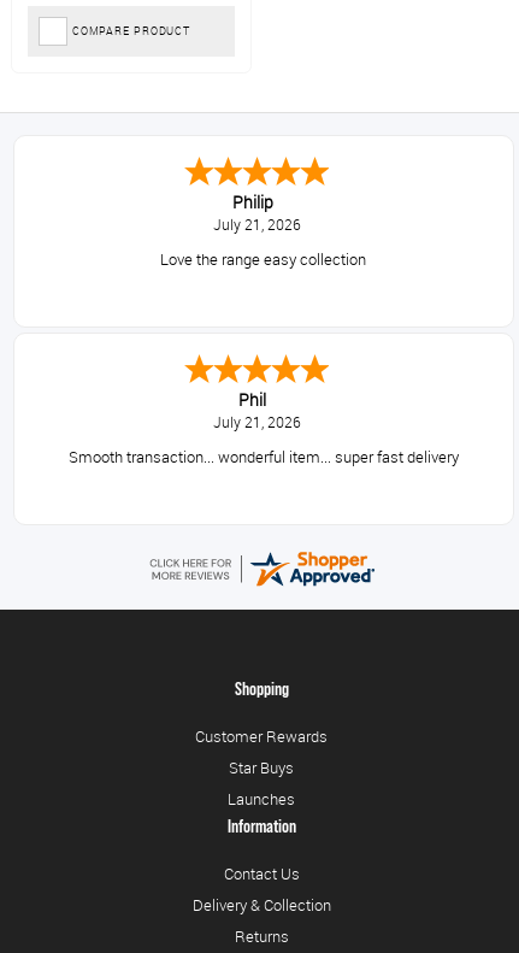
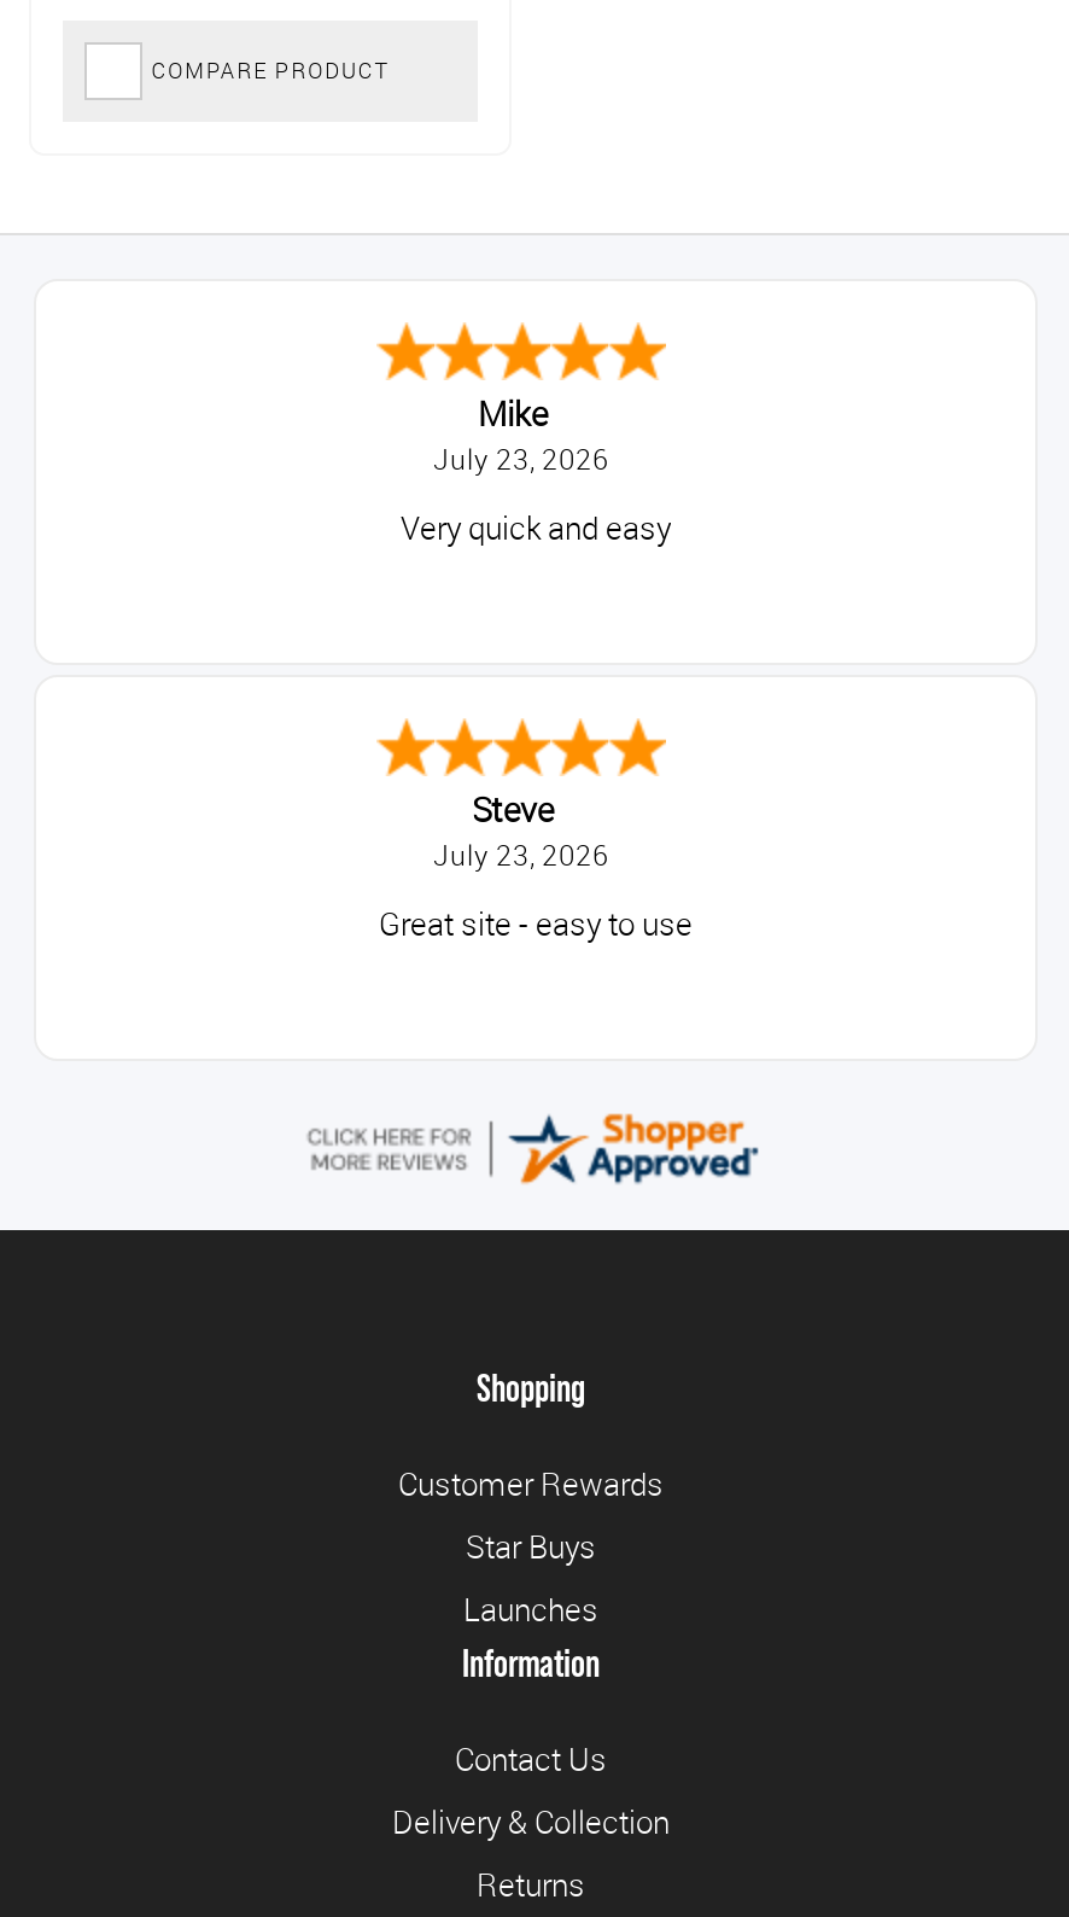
[213,190,300,234] Philip | July 21, 2026 -> [433,390,609,477] Mike | July 23, 2026
[161,249,367,270] Love the range easy collection -> [401,508,671,549] Very quick and easy
[213,388,300,431] Phil | July 21, 2026 -> [433,786,609,873] Steve | July 23, 2026
[69,447,459,467] Smooth transaction... wonderful item... super fast delivery -> [379,904,693,945] Great site - easy to use

